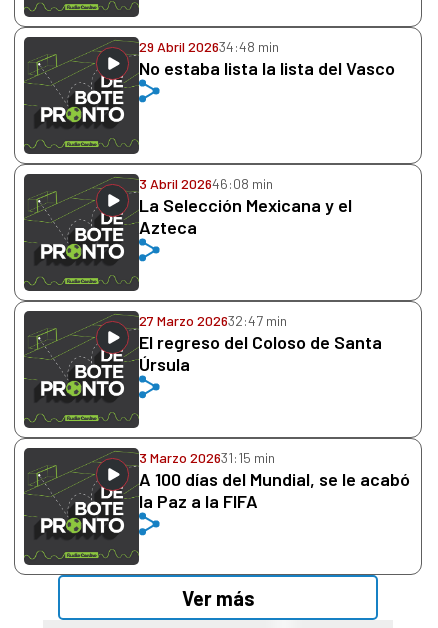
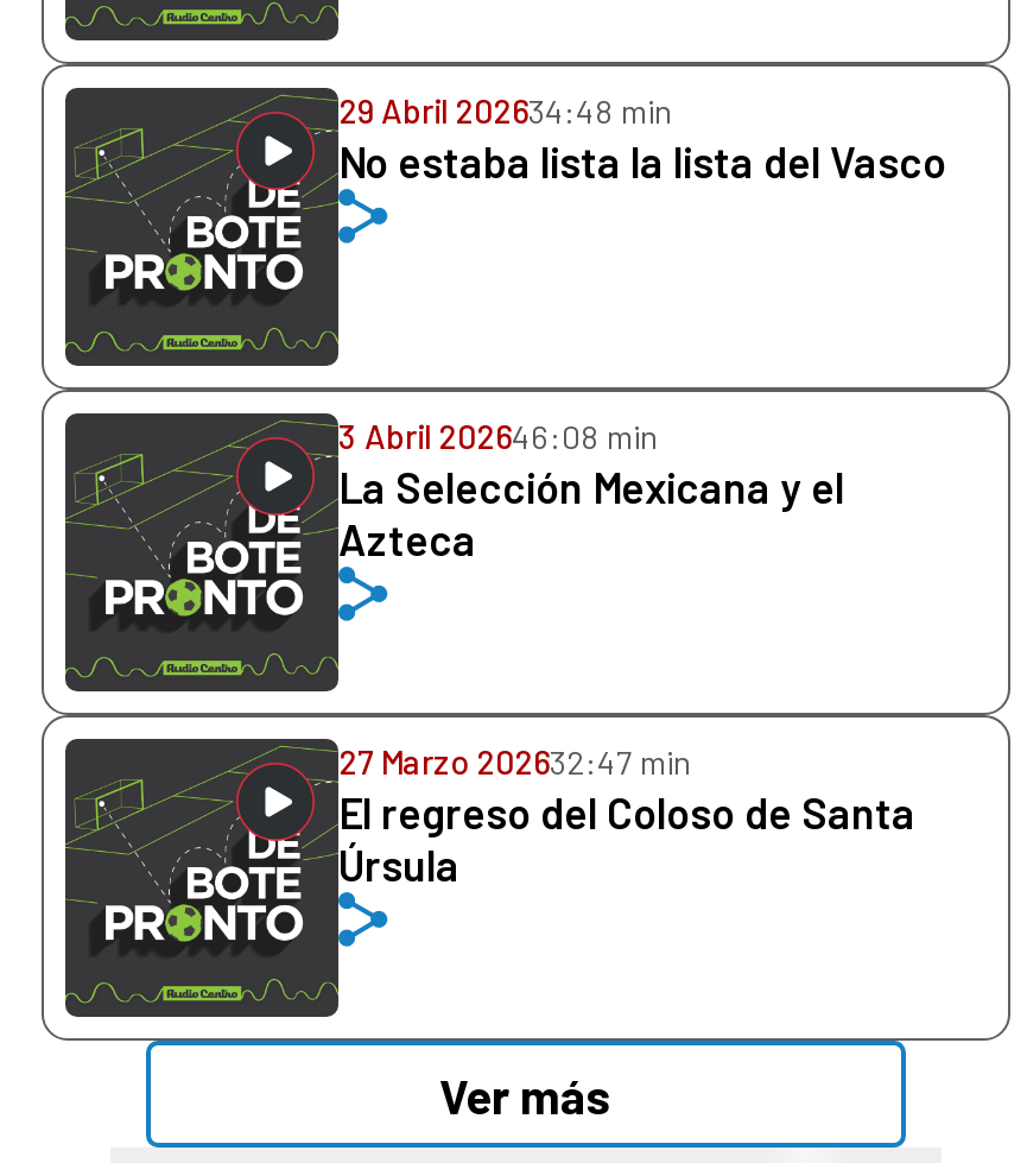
[139,449,410,512] 3 Marzo 202631:15 min | A 100 días del Mundial, se le acabó | la Paz a la FIFA -> none

